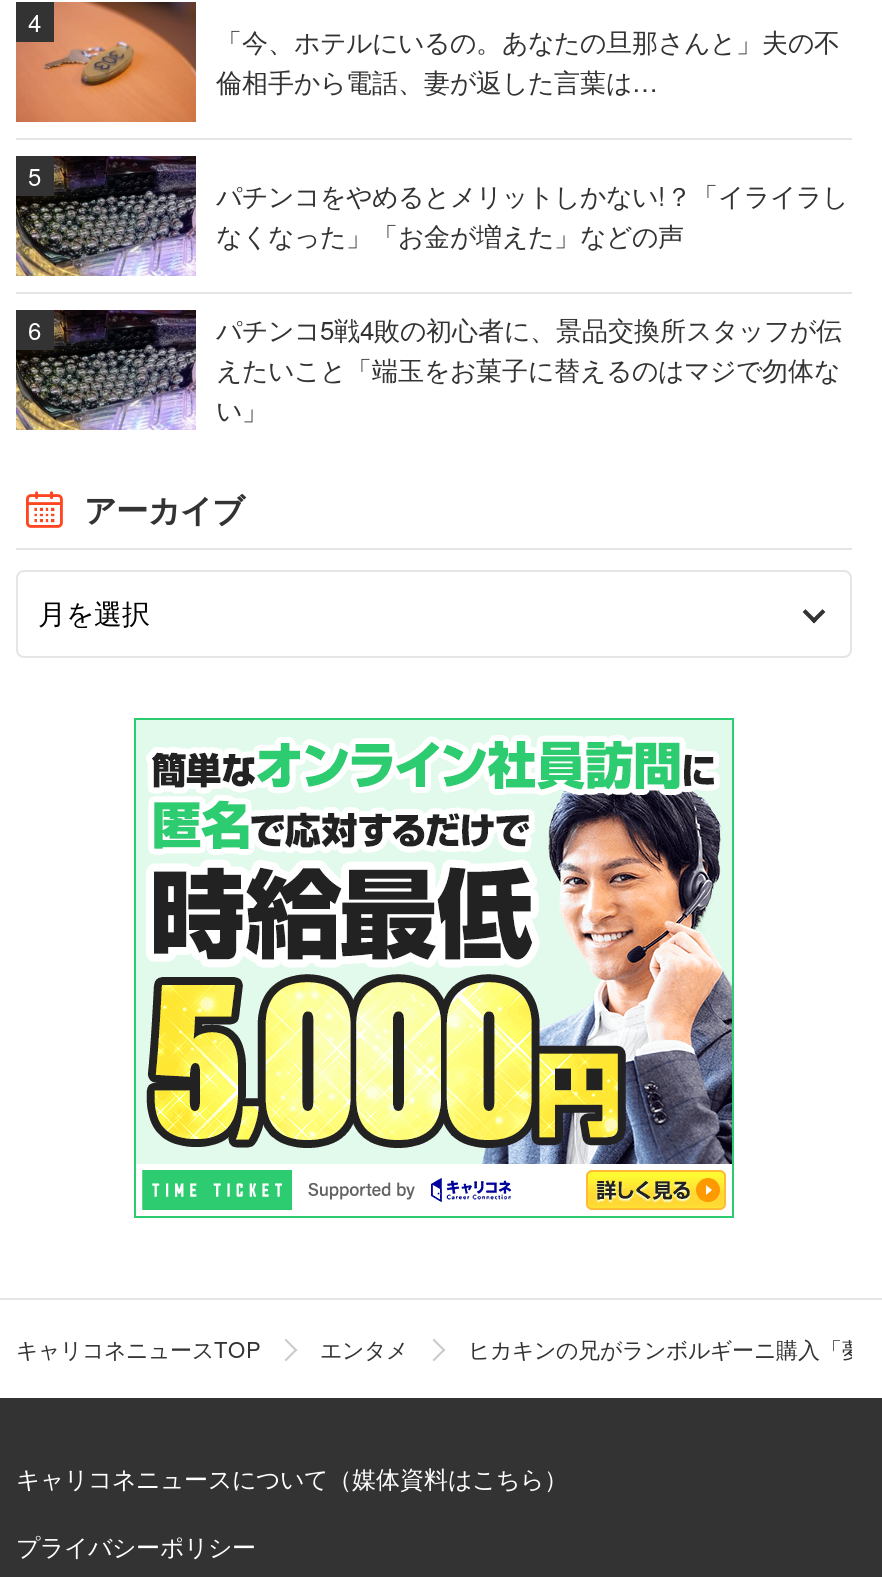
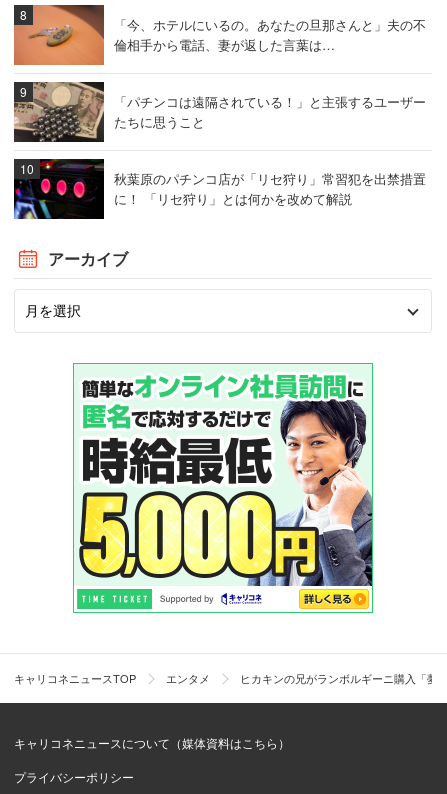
[14,154,848,278] [image] | パチンコをやめるとメリットしかない!？「イライラし | なくなった」「お金が増えた」などの声 -> [13,81,426,143] [image] | 「パチンコは遠隔されている！」と主張するユーザー | たちに思うこと
[14,310,842,432] [image] | パチンコ5戦4敗の初心者に、景品交換所スタッフが伝 | えたいこと「端玉をお菓子に替えるのはマジで勿体な | い」 -> [13,159,426,220] [image] | 秋葉原のパチンコ店が「リセ狩り」常習犯を出禁措置 | に！ 「リセ狩り」とは何かを改めて解説

